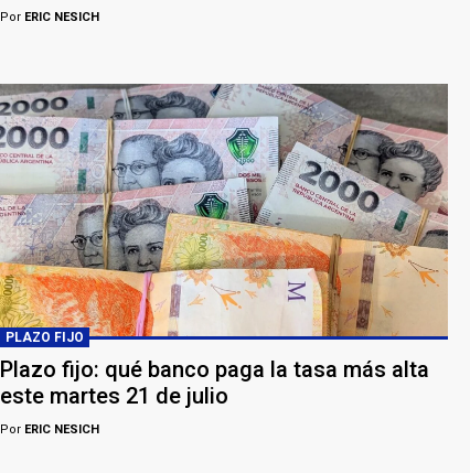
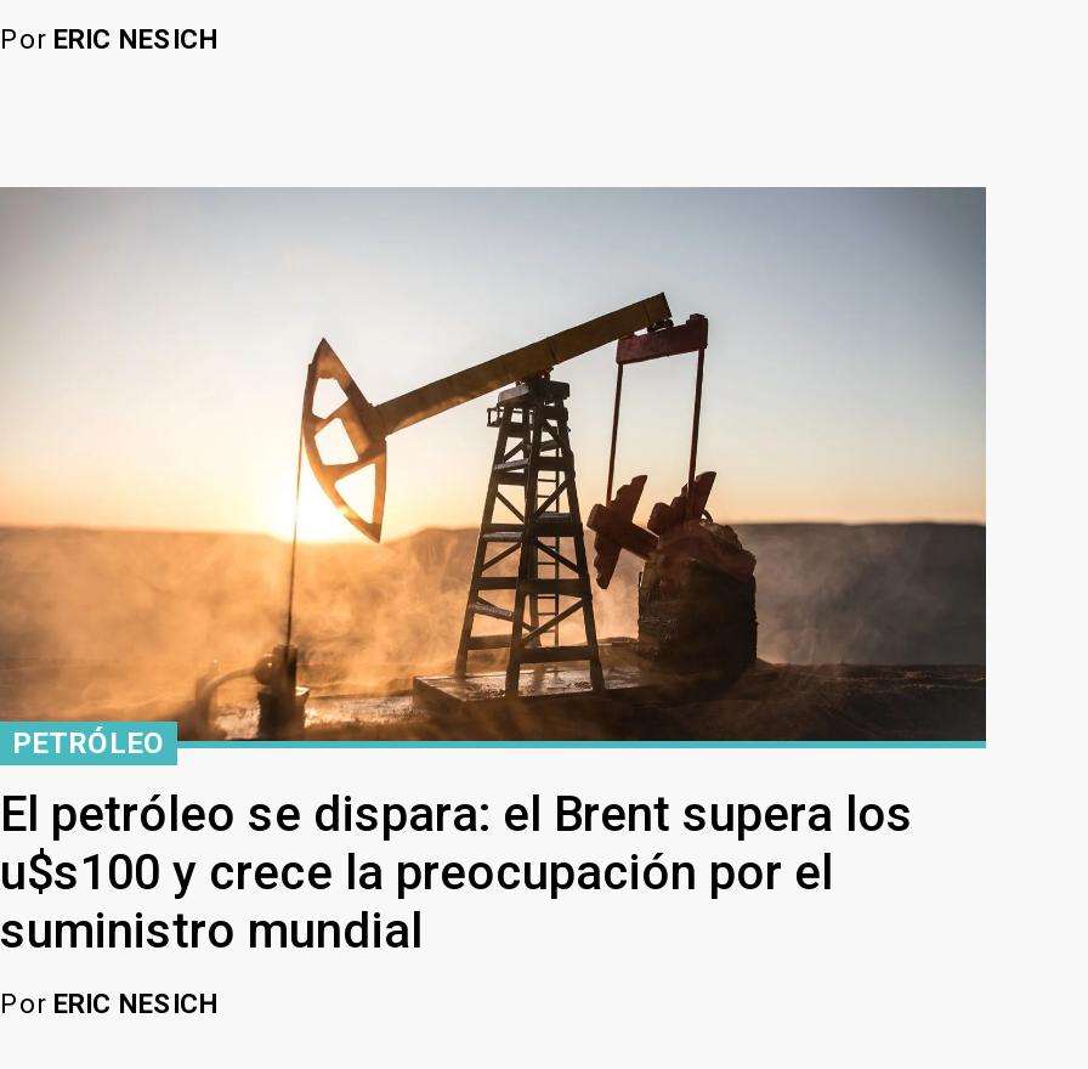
[0,83,449,409] [image] | PLAZO FIJO | Plazo fijo: qué banco paga la tasa más alta | este martes 21 de julio -> [0,187,988,959] [image] | PETRÓLEO | El petróleo se dispara: el Brent supera los | u$s100 y crece la preocupación por el | suministro mundial

